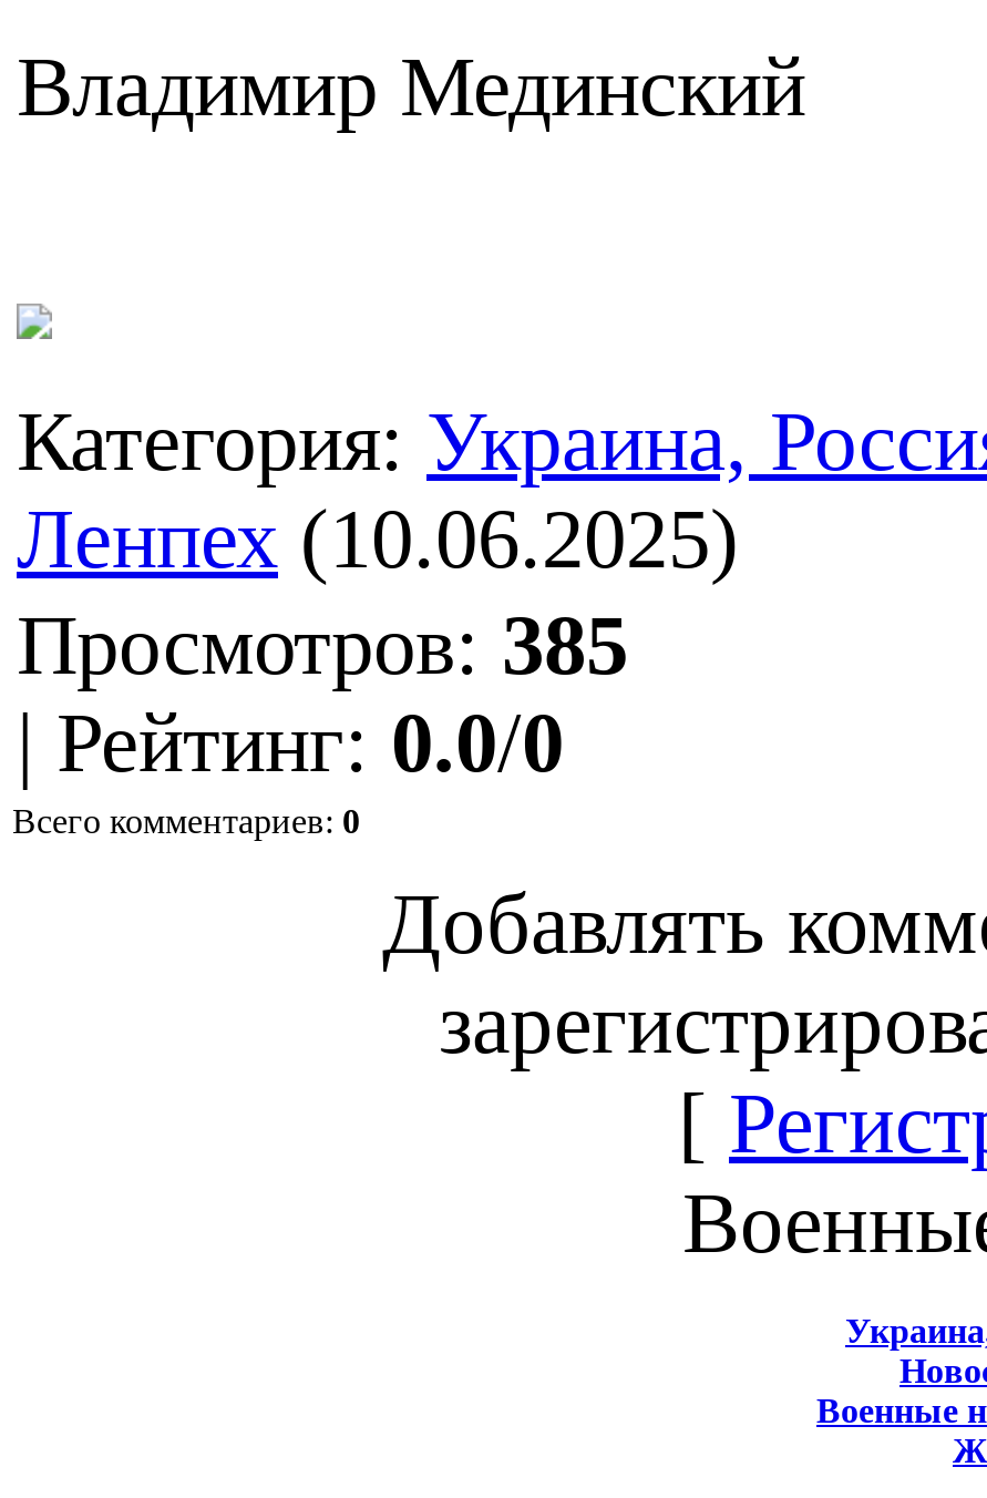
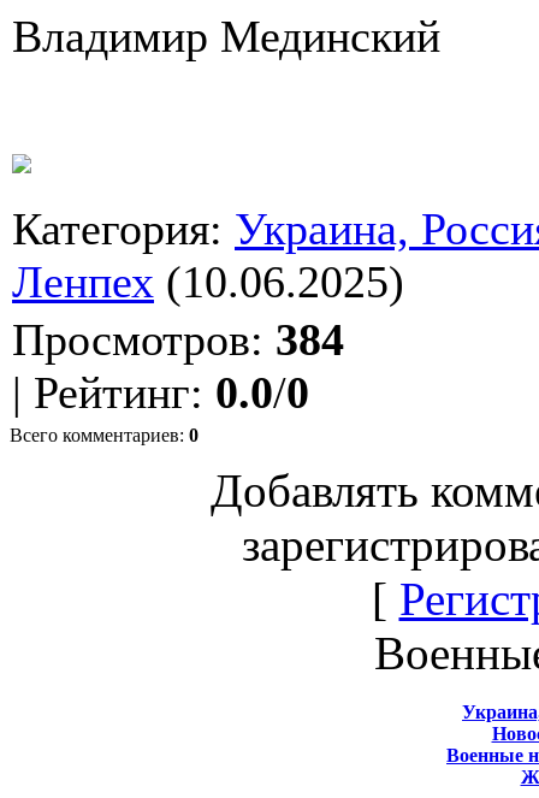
[17,598,628,691] Просмотров: 385 -> [12,314,344,365] Просмотров: 384

